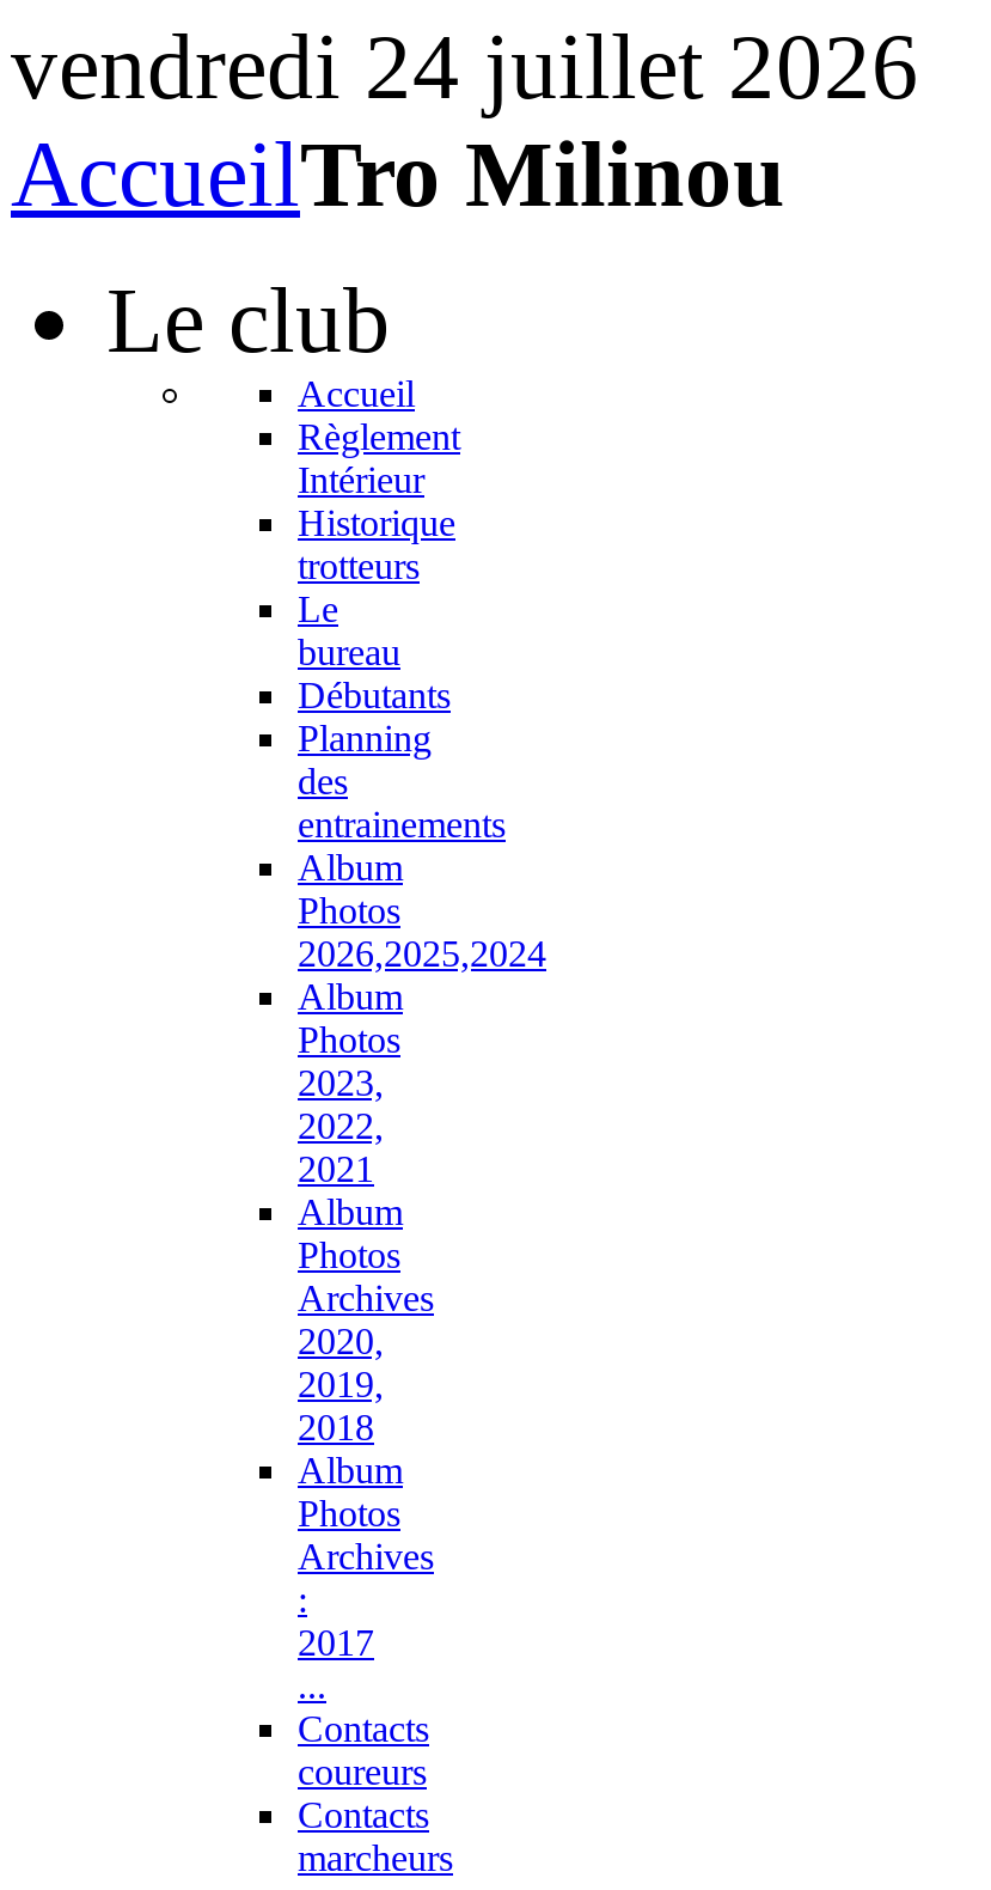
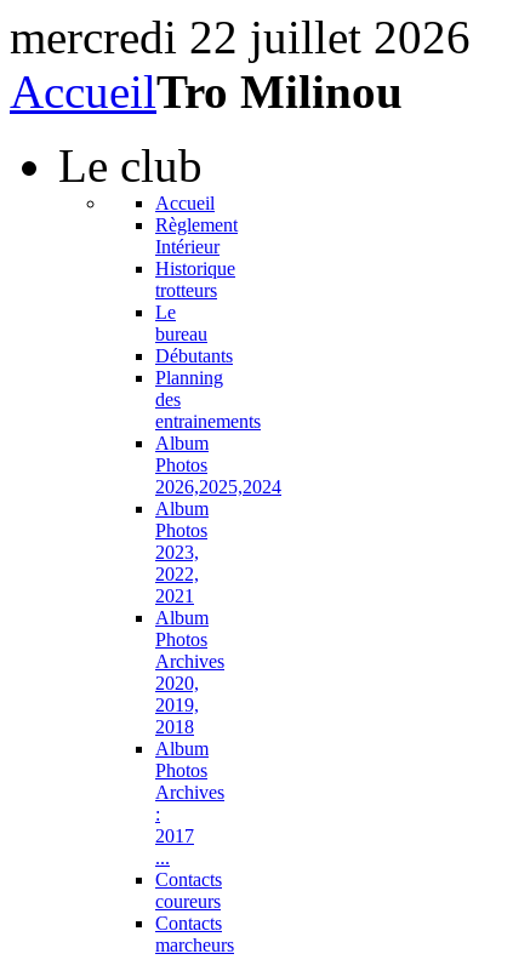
[11,14,919,117] vendredi 24 juillet 2026 -> [10,11,471,63] mercredi 22 juillet 2026

